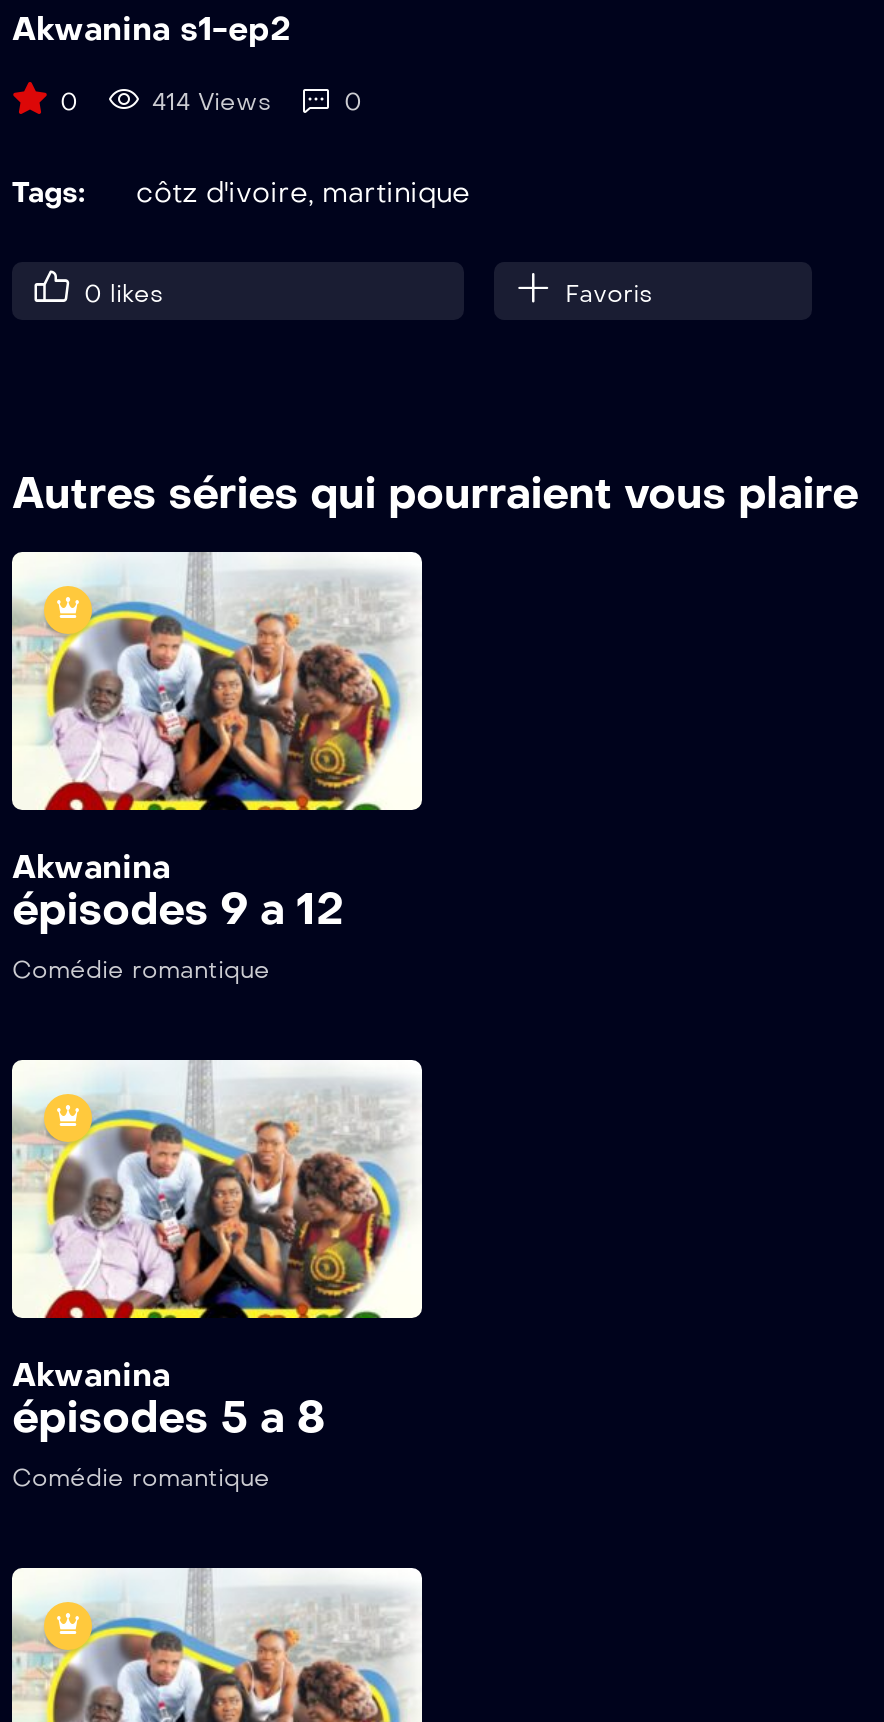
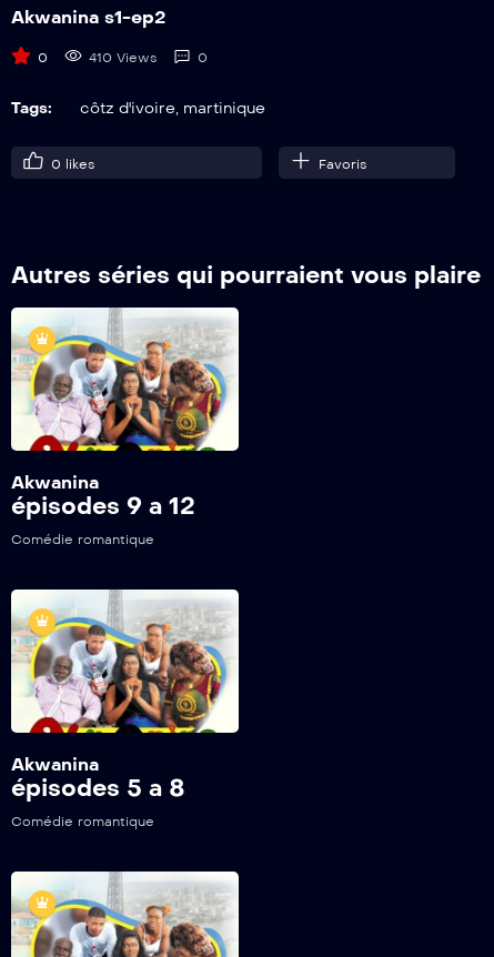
[152,89,270,117] 414 Views -> [89,50,157,66] 410 Views

